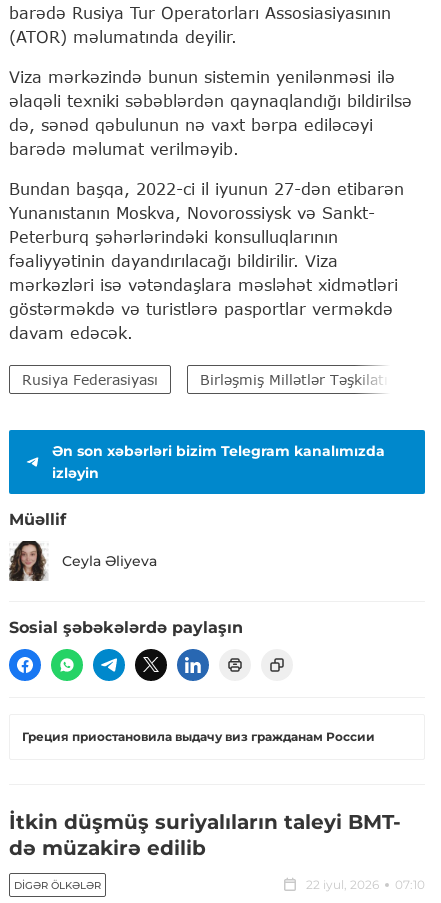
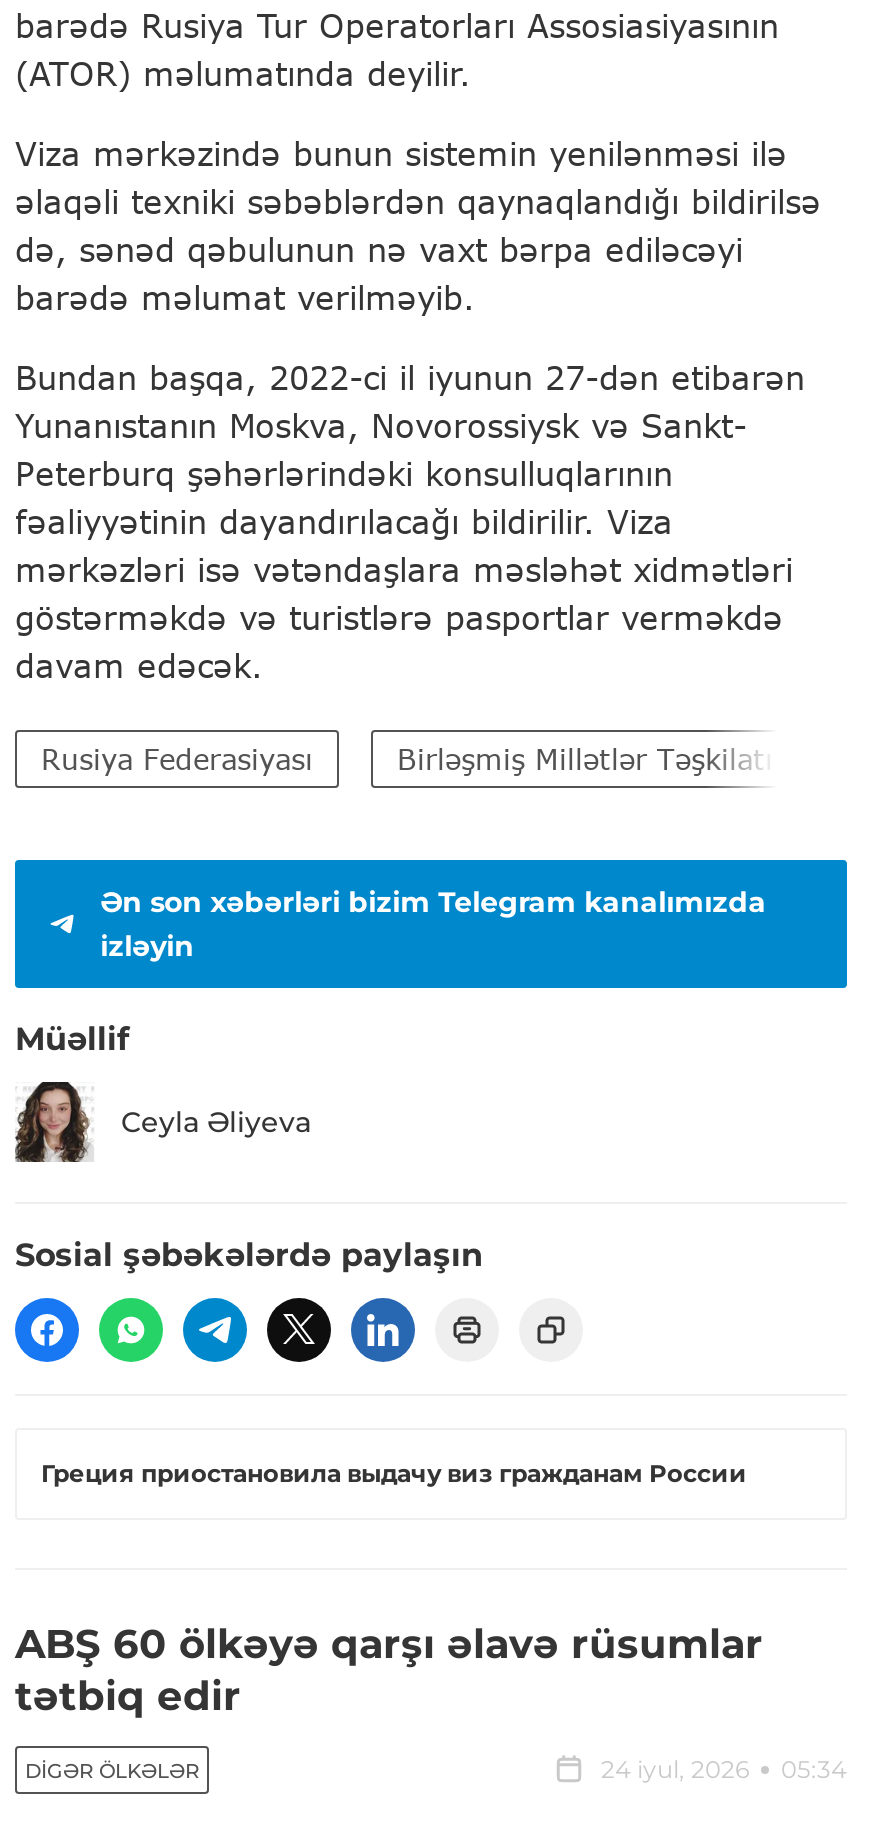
[9,810,401,860] İtkin düşmüş suriyalıların taleyi BMT- | də müzakirə edilib -> [15,1621,763,1721] ABŞ 60 ölkəyə qarşı əlavə rüsumlar | tətbiq edir
[306,877,425,892] 22 iyul, 2026 | 07:10 -> [601,1755,847,1785] 24 iyul, 2026 | 05:34

